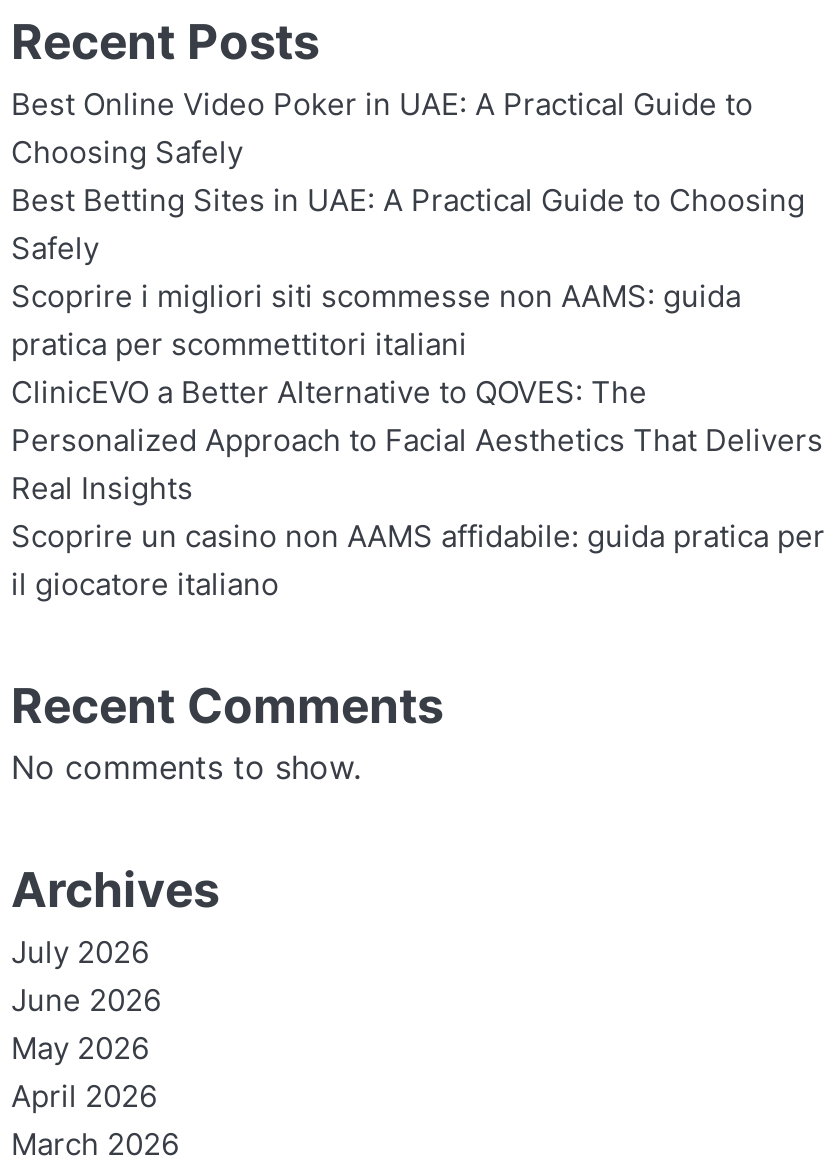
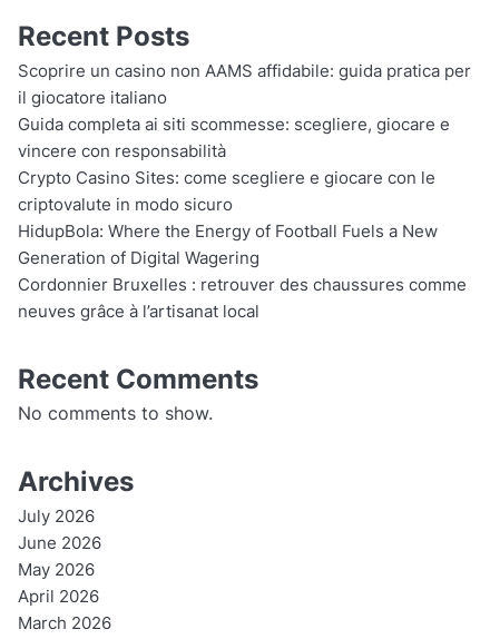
[11,87,823,507] Best Online Video Poker in UAE: A Practical Guide to | Choosing Safely | Best Betting Sites in UAE: A Practical Guide to Choosing | Safely | Scoprire i migliori siti scommesse non AAMS: guida | pratica per scommettitori italiani | ClinicEVO a Better Alternative to QOVES: The | Personalized Approach to Facial Aesthetics That Delivers | Real Insights -> none
moved [11,519,825,603] -> [18,61,471,108]: Scoprire un casino non AAMS affidabile: guida pratica per | il giocatore italiano
none -> [18,115,467,322] Guida completa ai siti scommesse: scegliere, giocare e | vincere con responsabilità | Crypto Casino Sites: come scegliere e giocare con le | criptovalute in modo sicuro | HidupBola: Where the Energy of Football Fuels a New | Generation of Digital Wagering | Cordonnier Bruxelles : retrouver des chaussures comme | neuves grâce à l’artisanat local

